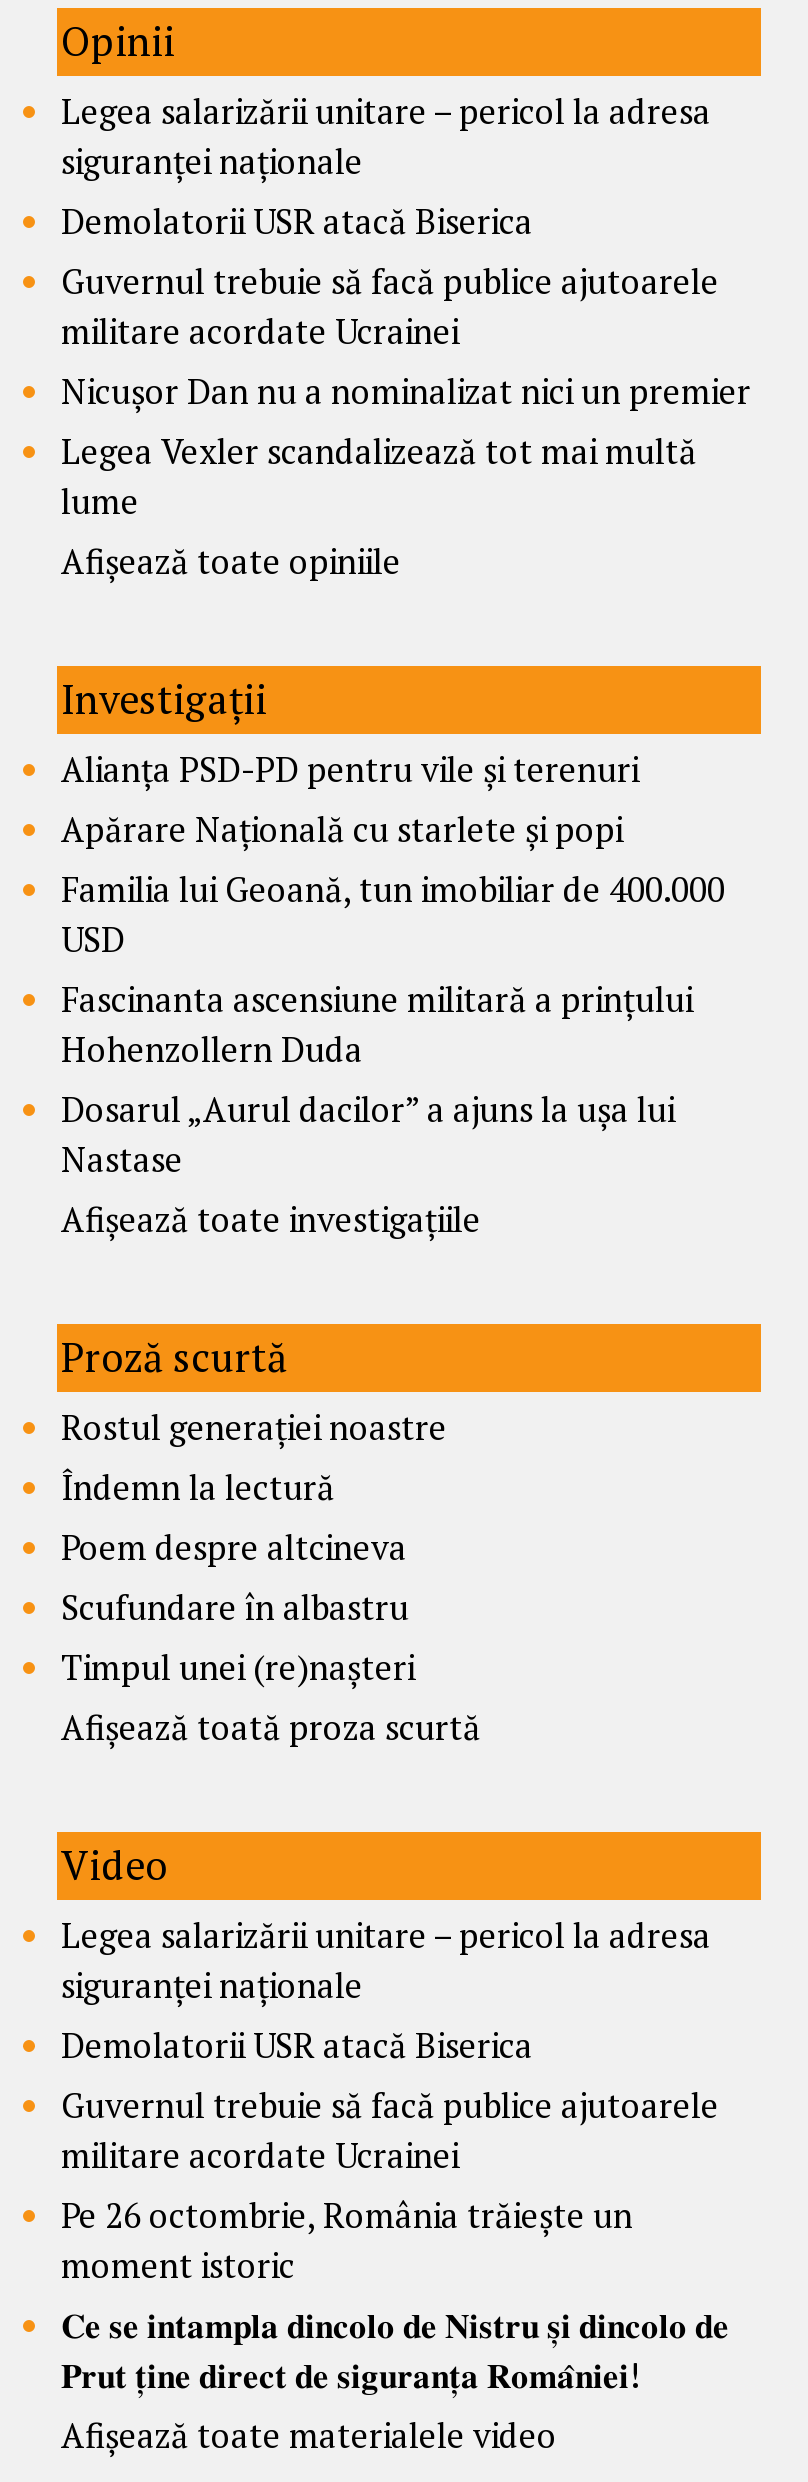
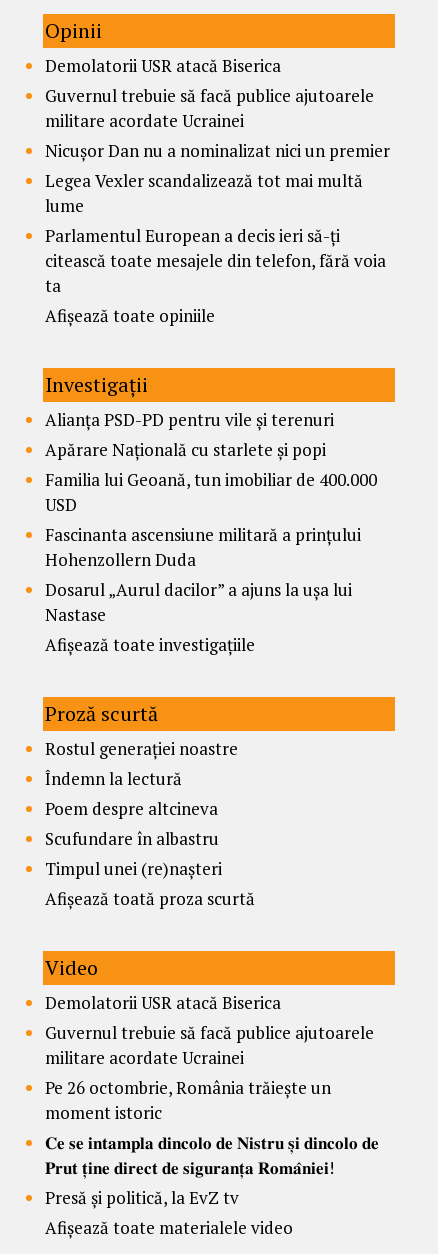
[61,87,711,183] Legea salarizării unitare – pericol la adresa | siguranței naționale -> none
moved [61,197,751,523] -> [45,54,390,217]: Demolatorii USR atacă Biserica | Guvernul trebuie să facă publice ajutoarele | militare acordate Ucrainei | Nicușor Dan nu a nominalizat nici un premier | Legea Vexler scandalizează tot mai multă | lume
none -> [45,224,386,297] Parlamentul European a decis ieri să-ți | citească toate mesajele din telefon, fără voia | ta
moved [61,537,725,1891] -> [45,304,377,981]: Afișează toate opiniile | Investigații | Alianța PSD-PD pentru vile și terenuri | ... | Afișează toată proza scurtă | Video
[61,1911,711,2007] Legea salarizării unitare – pericol la adresa | siguranței naționale -> none
moved [61,2021,719,2287] -> [45,991,374,1124]: Demolatorii USR atacă Biserica | Guvernul trebuie să facă publice ajutoarele | militare acordate Ucrainei | Pe 26 octombrie, România trăiește un | moment istoric
none -> [45,1186,239,1209] Presă și politică, la EvZ tv

